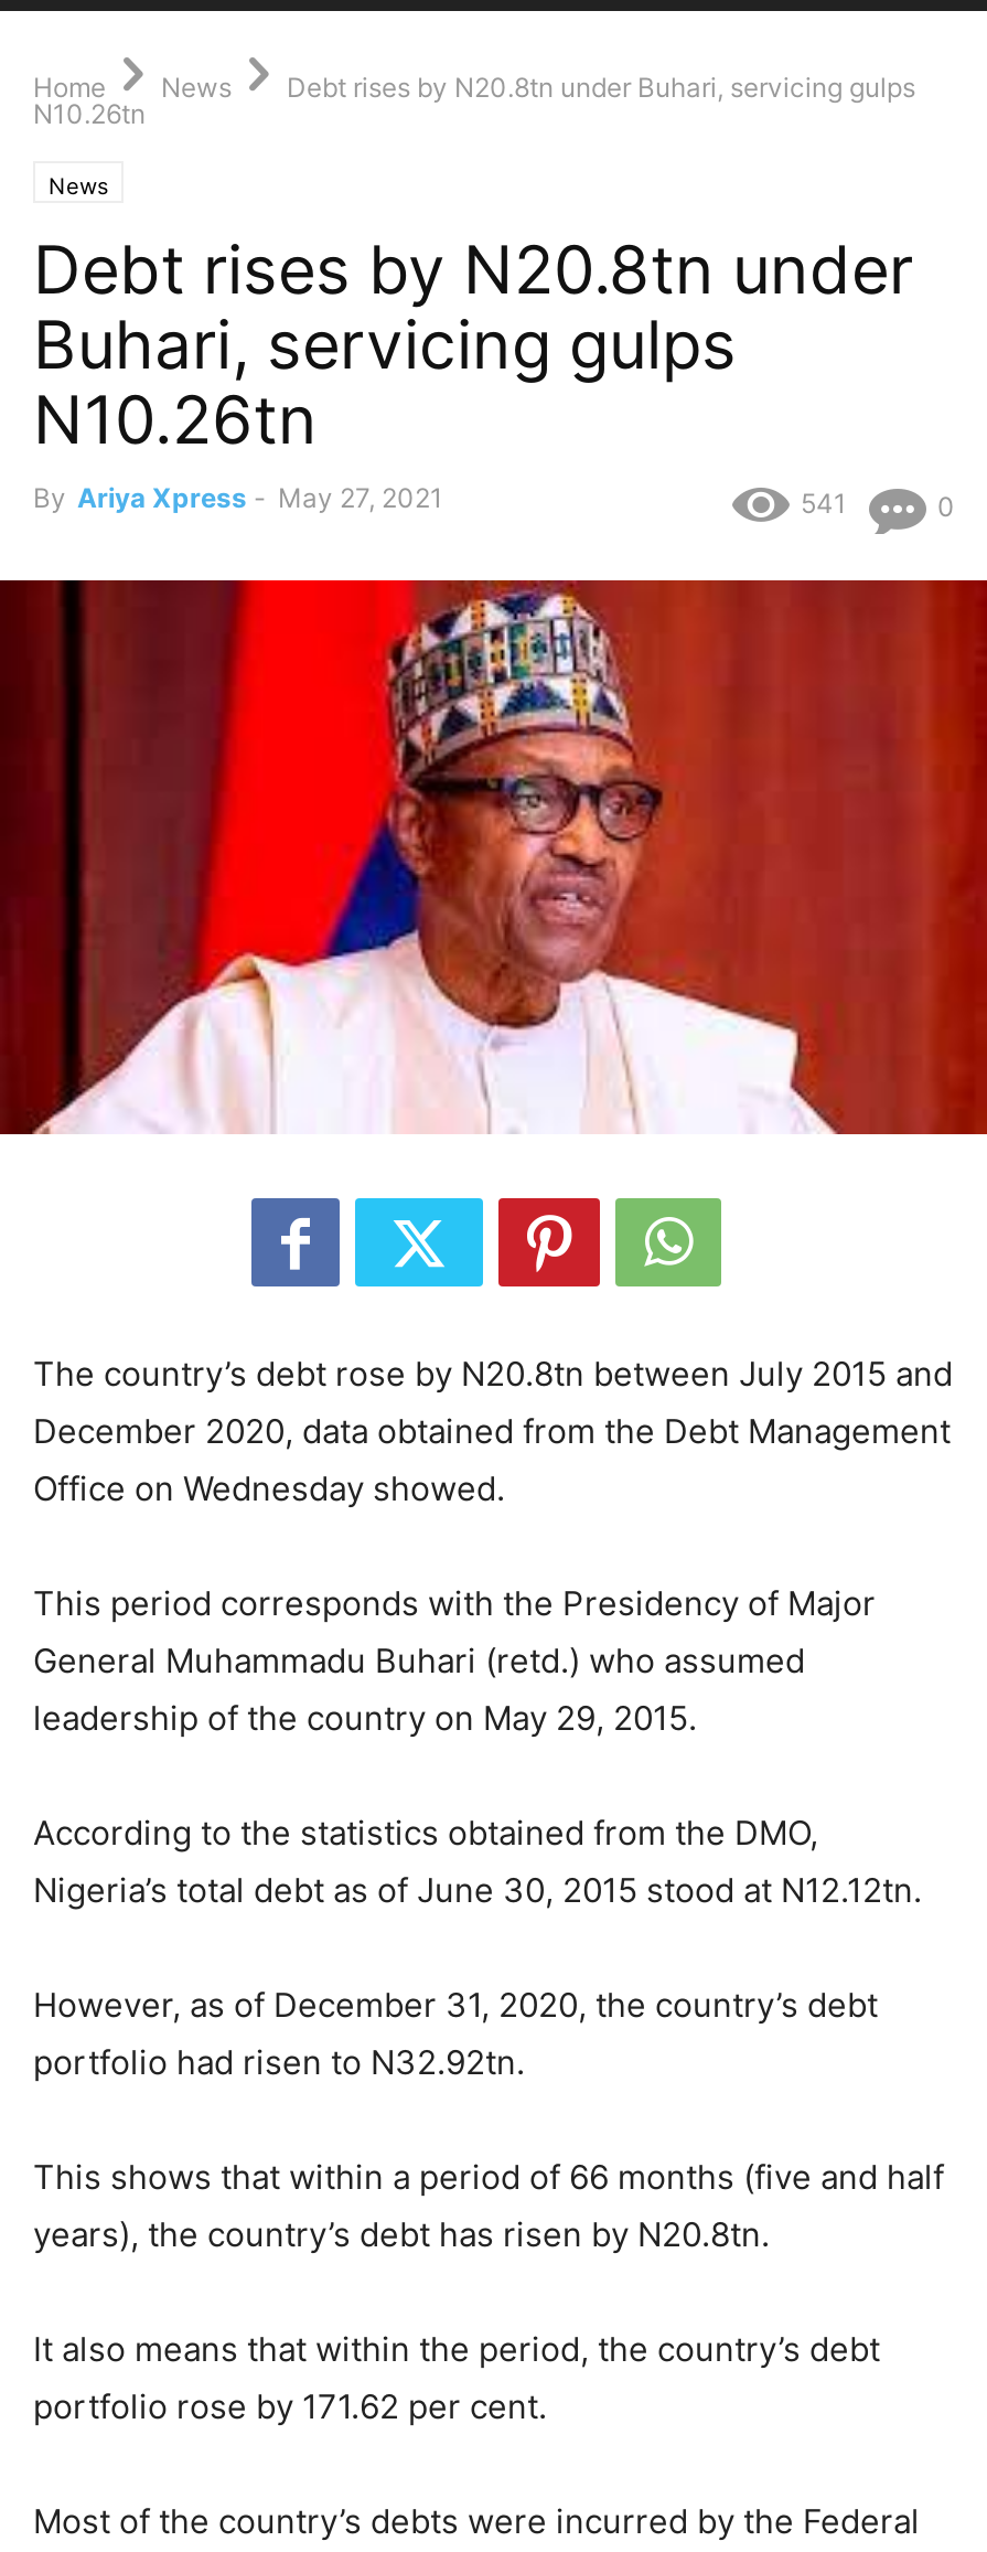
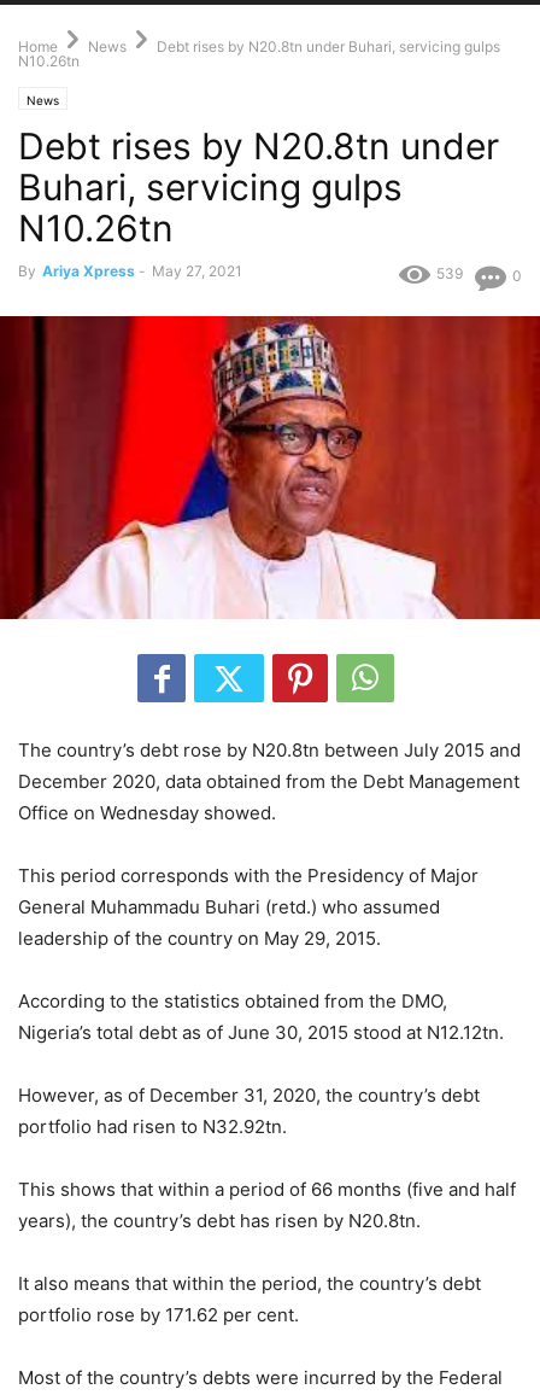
[801,486,847,519] 541 -> [436,265,463,283] 539

